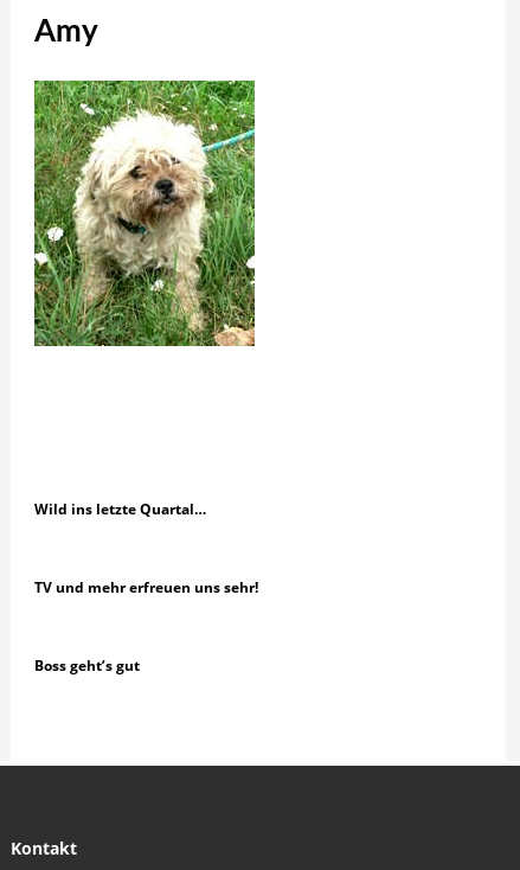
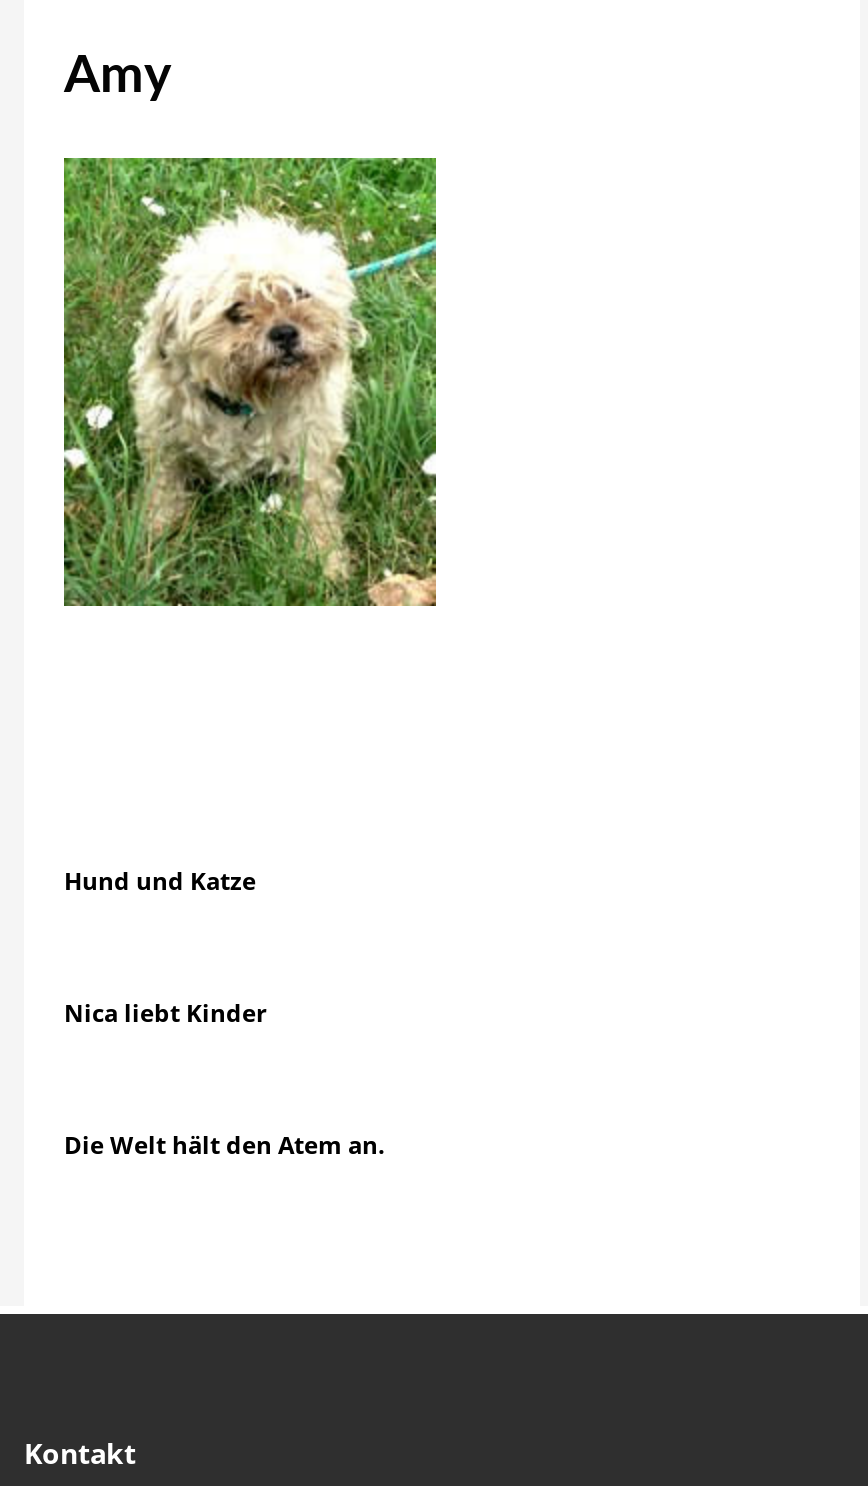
[34,499,206,519] Wild ins letzte Quartal… -> [64,864,256,898] Hund und Katze
[34,577,258,598] TV und mehr erfreuen uns sehr! -> [64,996,266,1030] Nica liebt Kinder
[34,656,140,676] Boss geht’s gut -> [64,1128,384,1162] Die Welt hält den Atem an.

